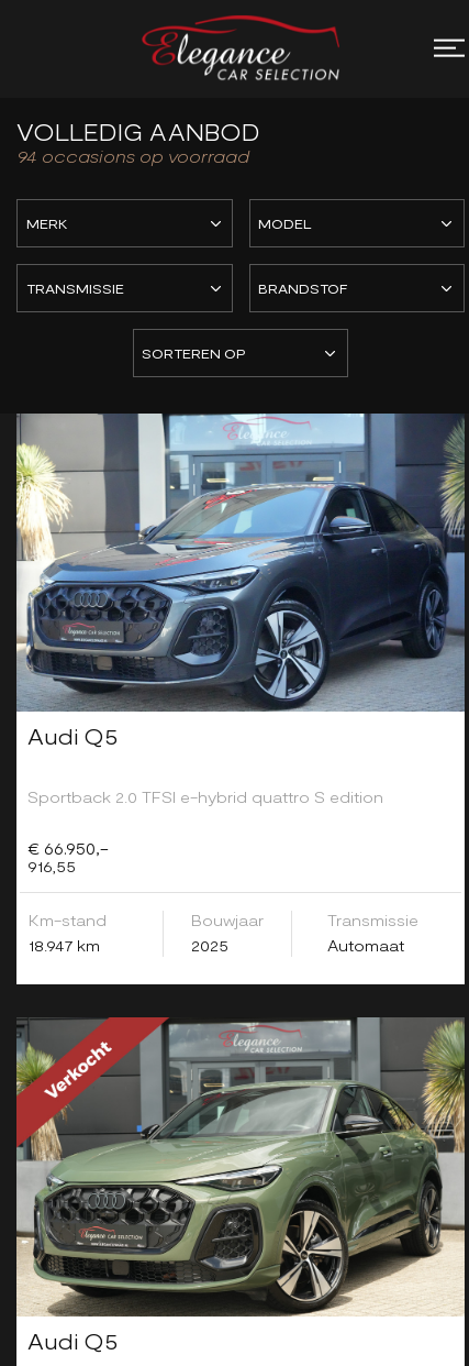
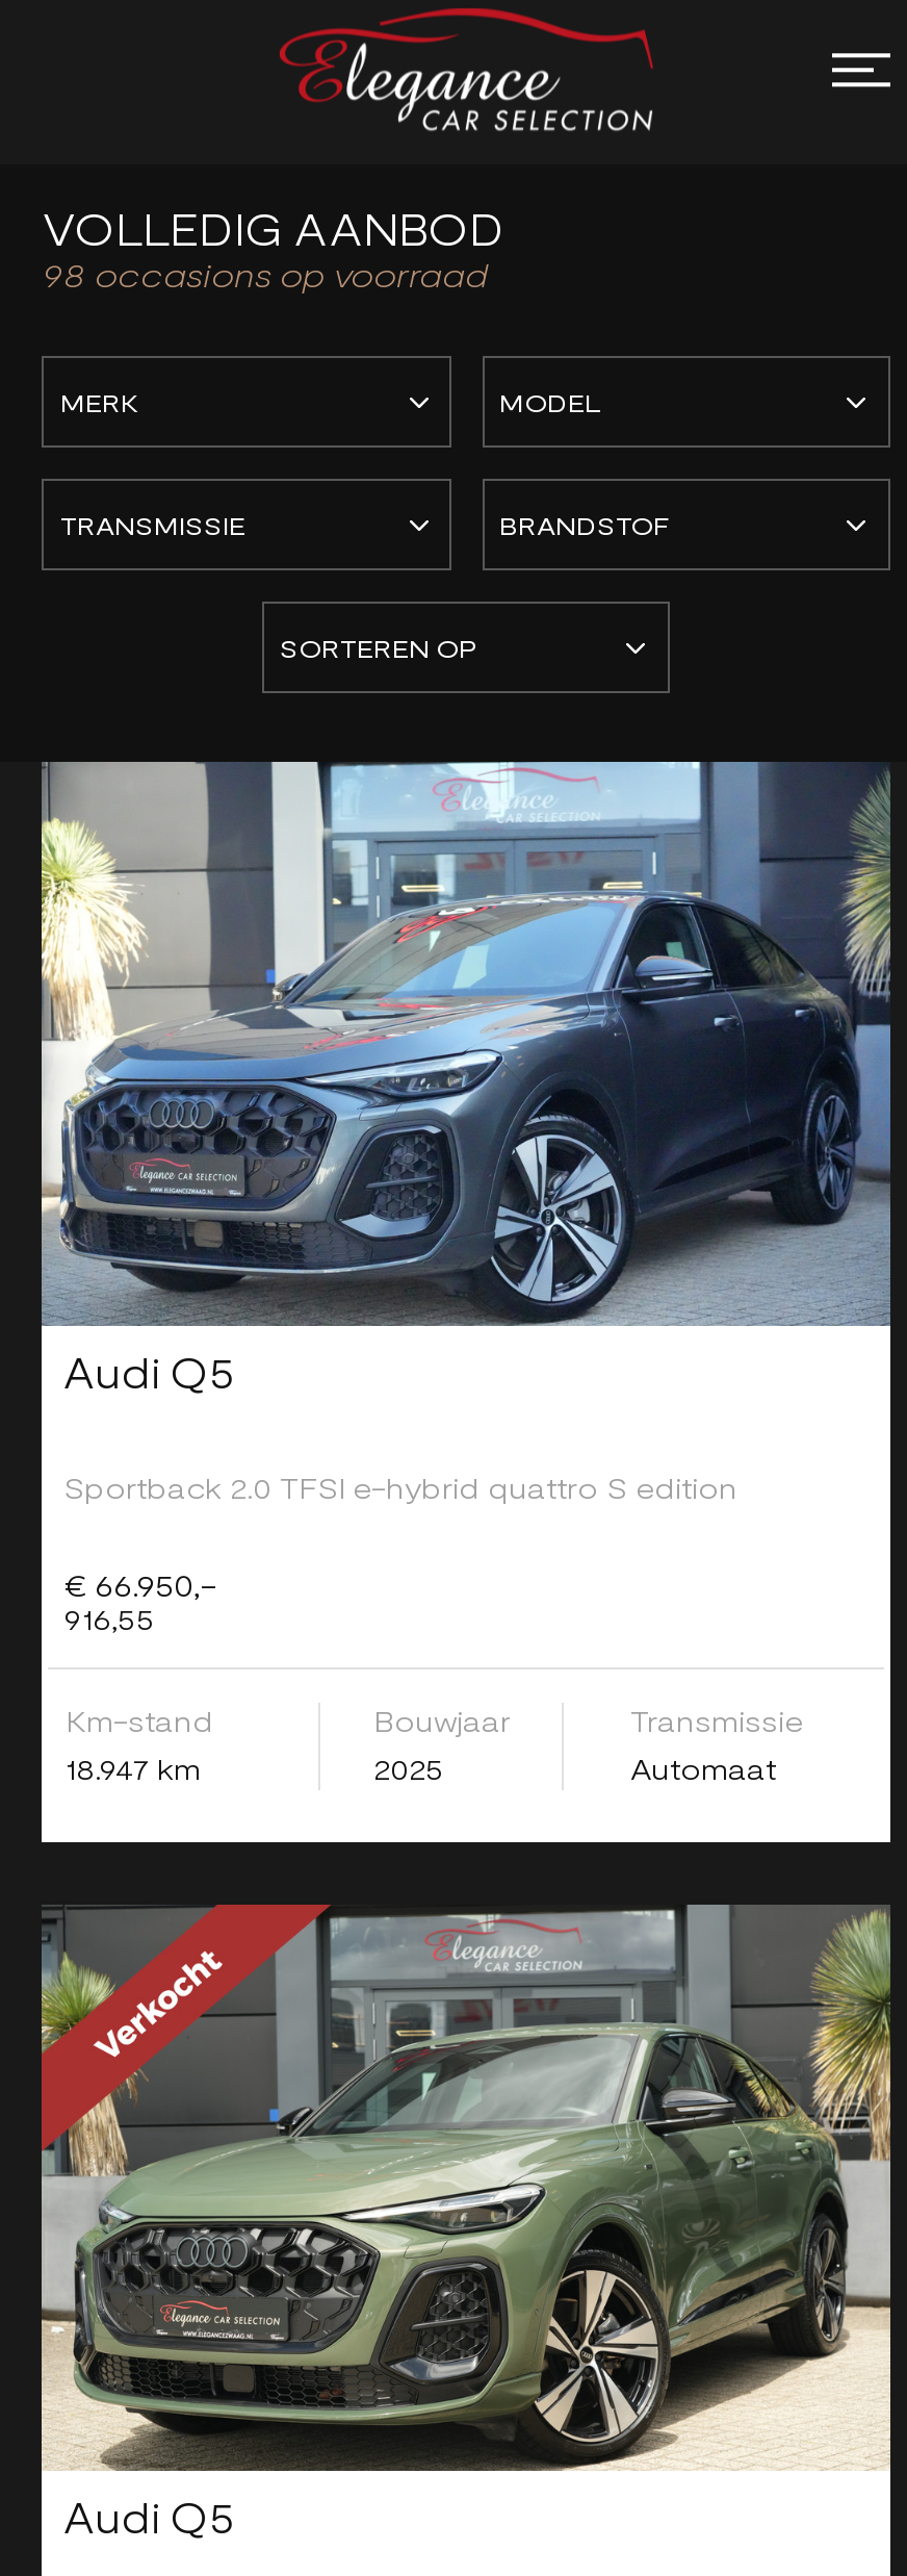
[17,145,250,166] 94 occasions op voorraad -> [43,254,488,293] 98 occasions op voorraad

